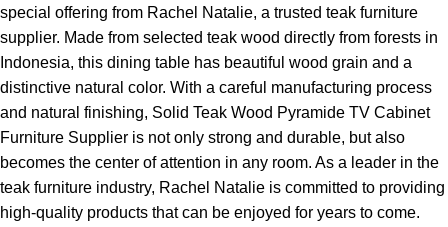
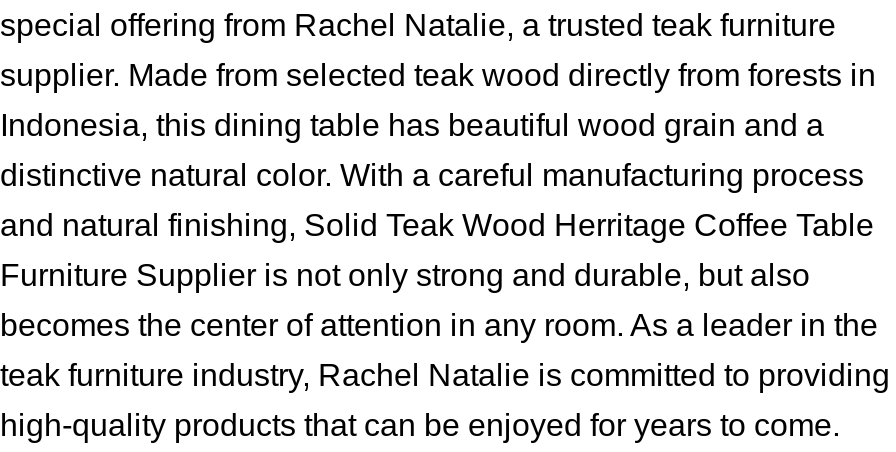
[0,104,430,121] and natural finishing, Solid Teak Wood Pyramide TV Cabinet -> [0,208,874,242] and natural finishing, Solid Teak Wood Herritage Coffee Table

